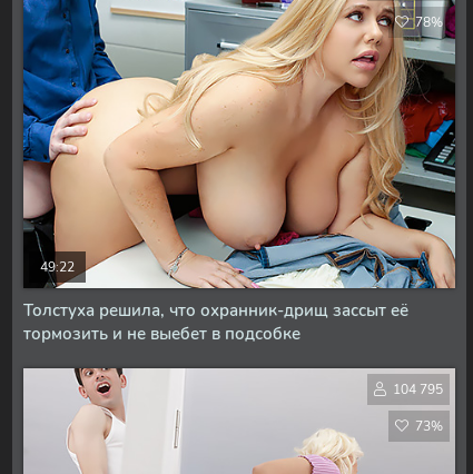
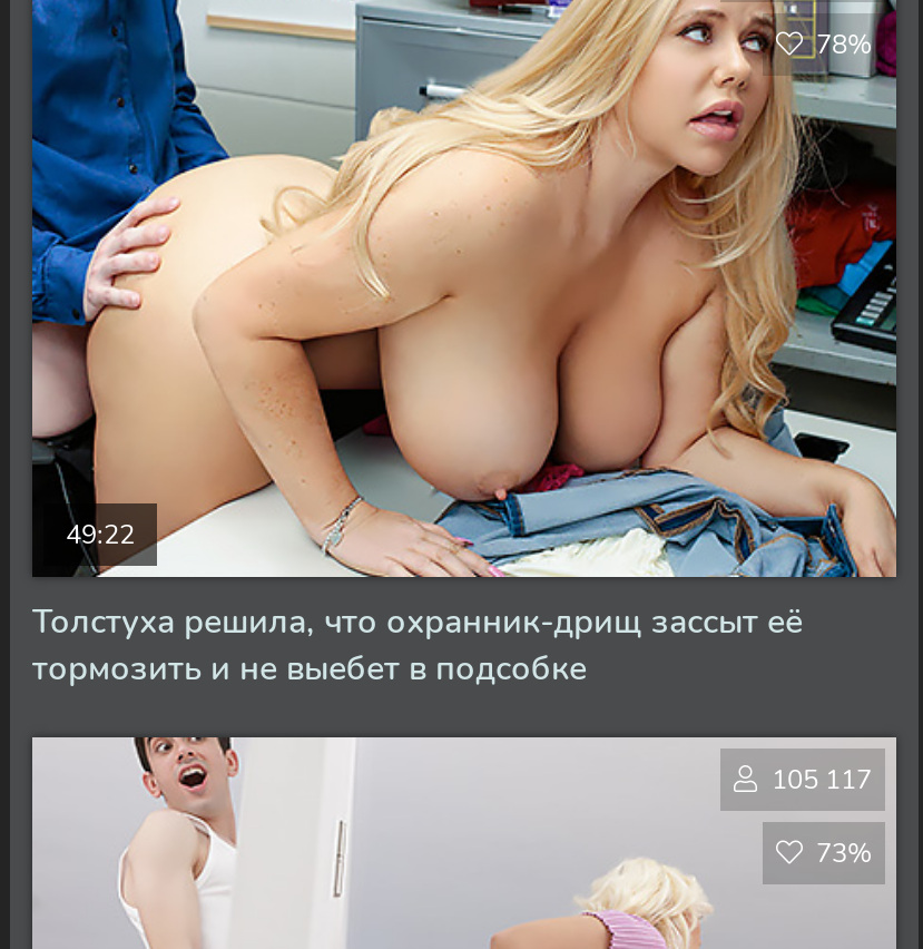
[393,381,443,398] 104 795 -> [772,762,872,798] 105 117

